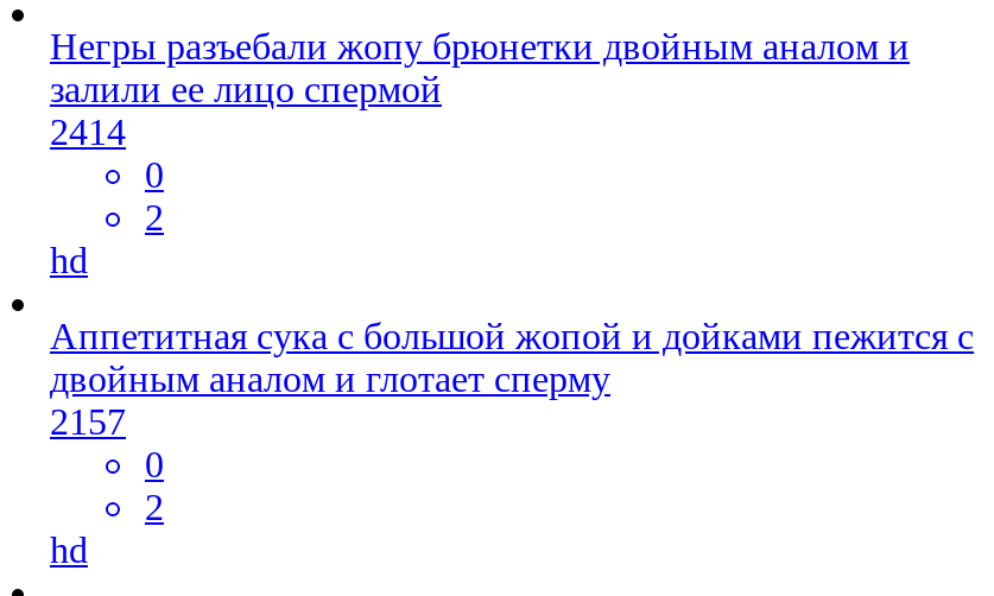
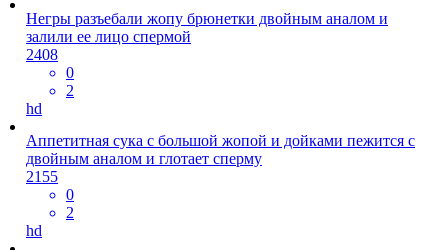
[50,112,126,153] 2414 -> [26,46,58,63] 2408
[50,402,126,442] 2157 -> [26,168,58,185] 2155

